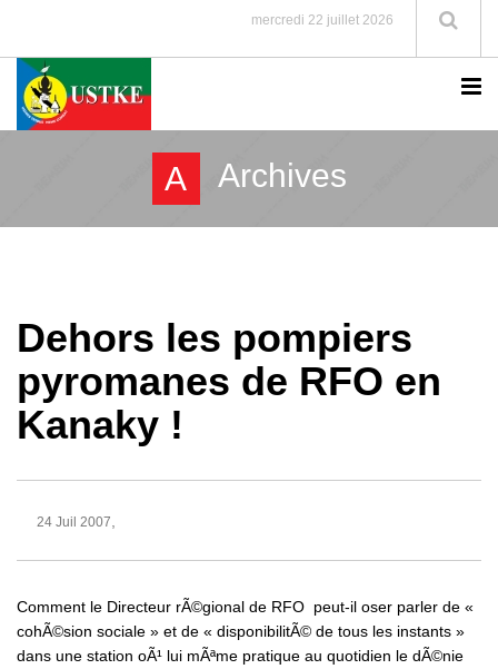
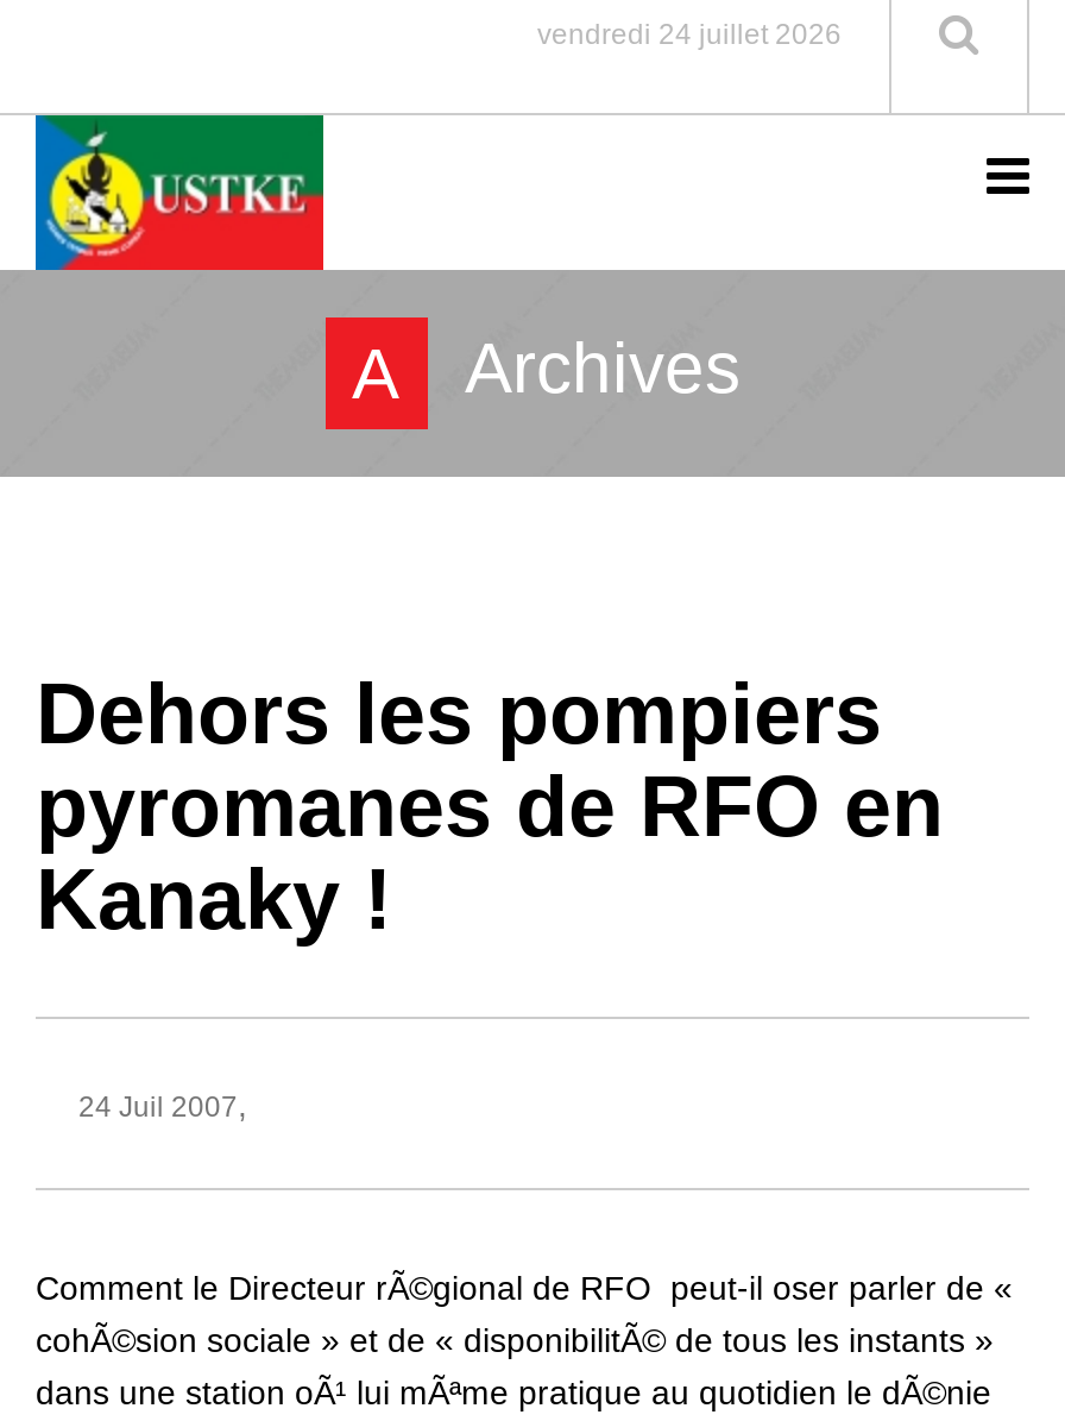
[251,12,394,28] mercredi 22 juillet 2026 -> [537,18,842,51] vendredi 24 juillet 2026

